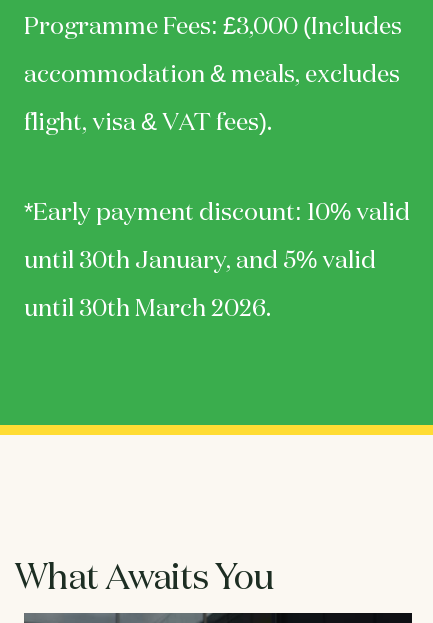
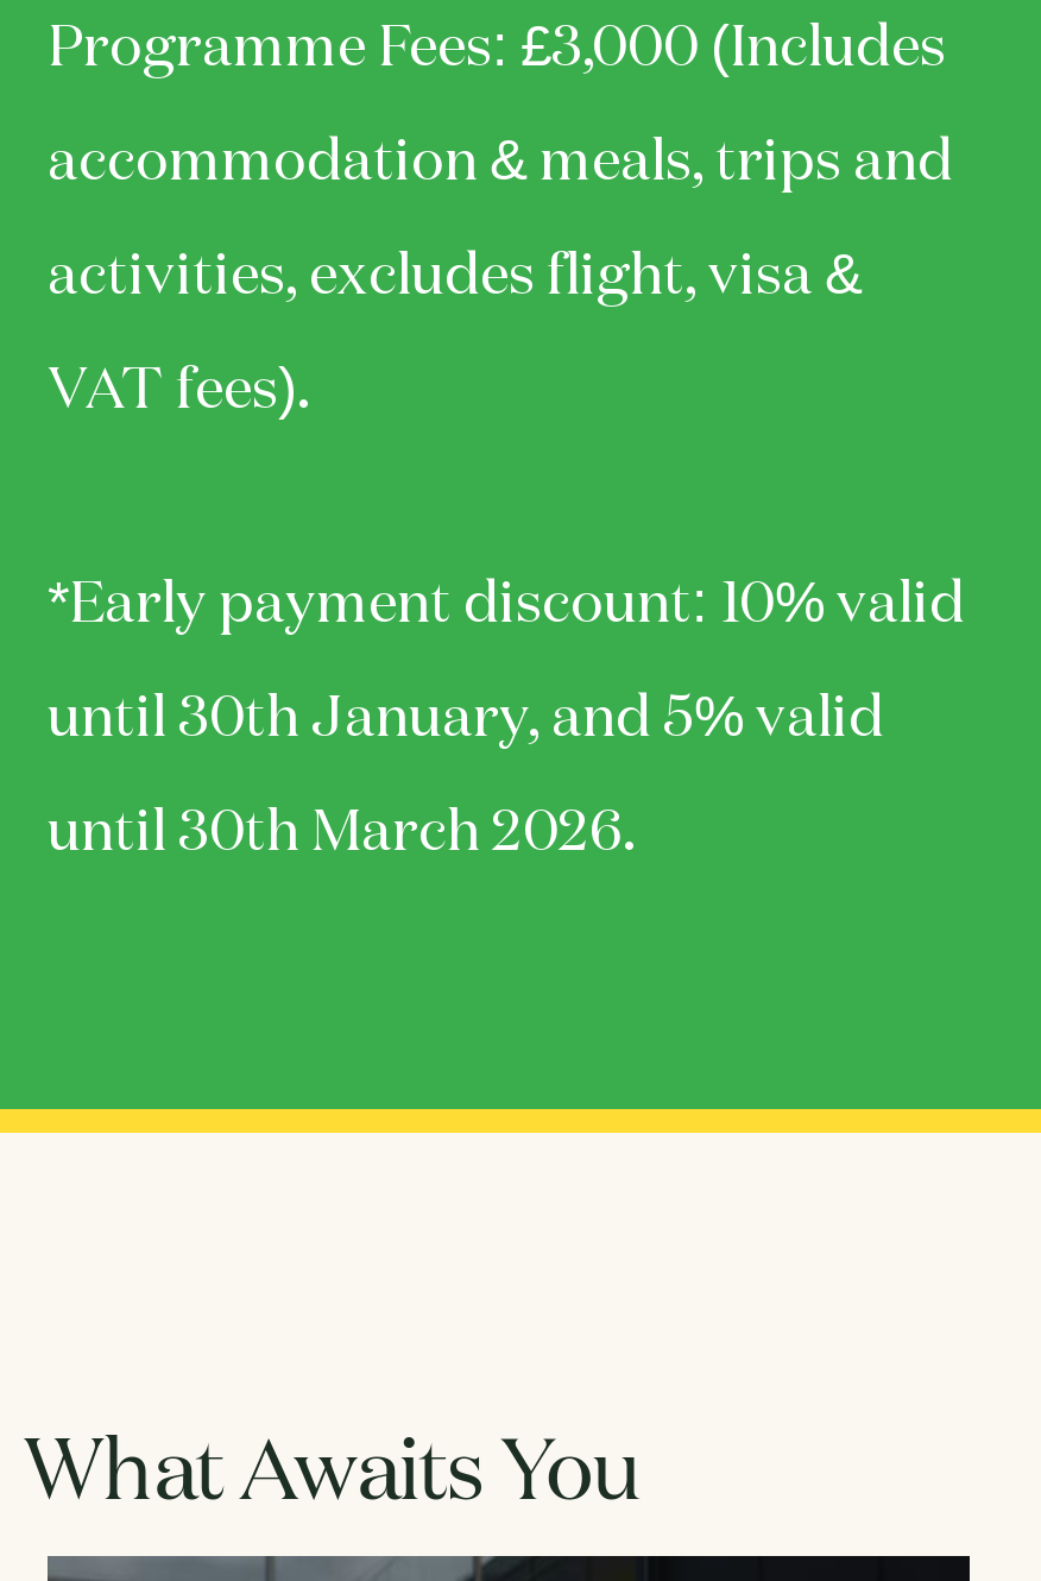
[24,63,400,135] accommodation & meals, excludes | flight, visa & VAT fees). -> [48,135,953,420] accommodation & meals, trips and | activities, excludes flight, visa & | VAT fees).

